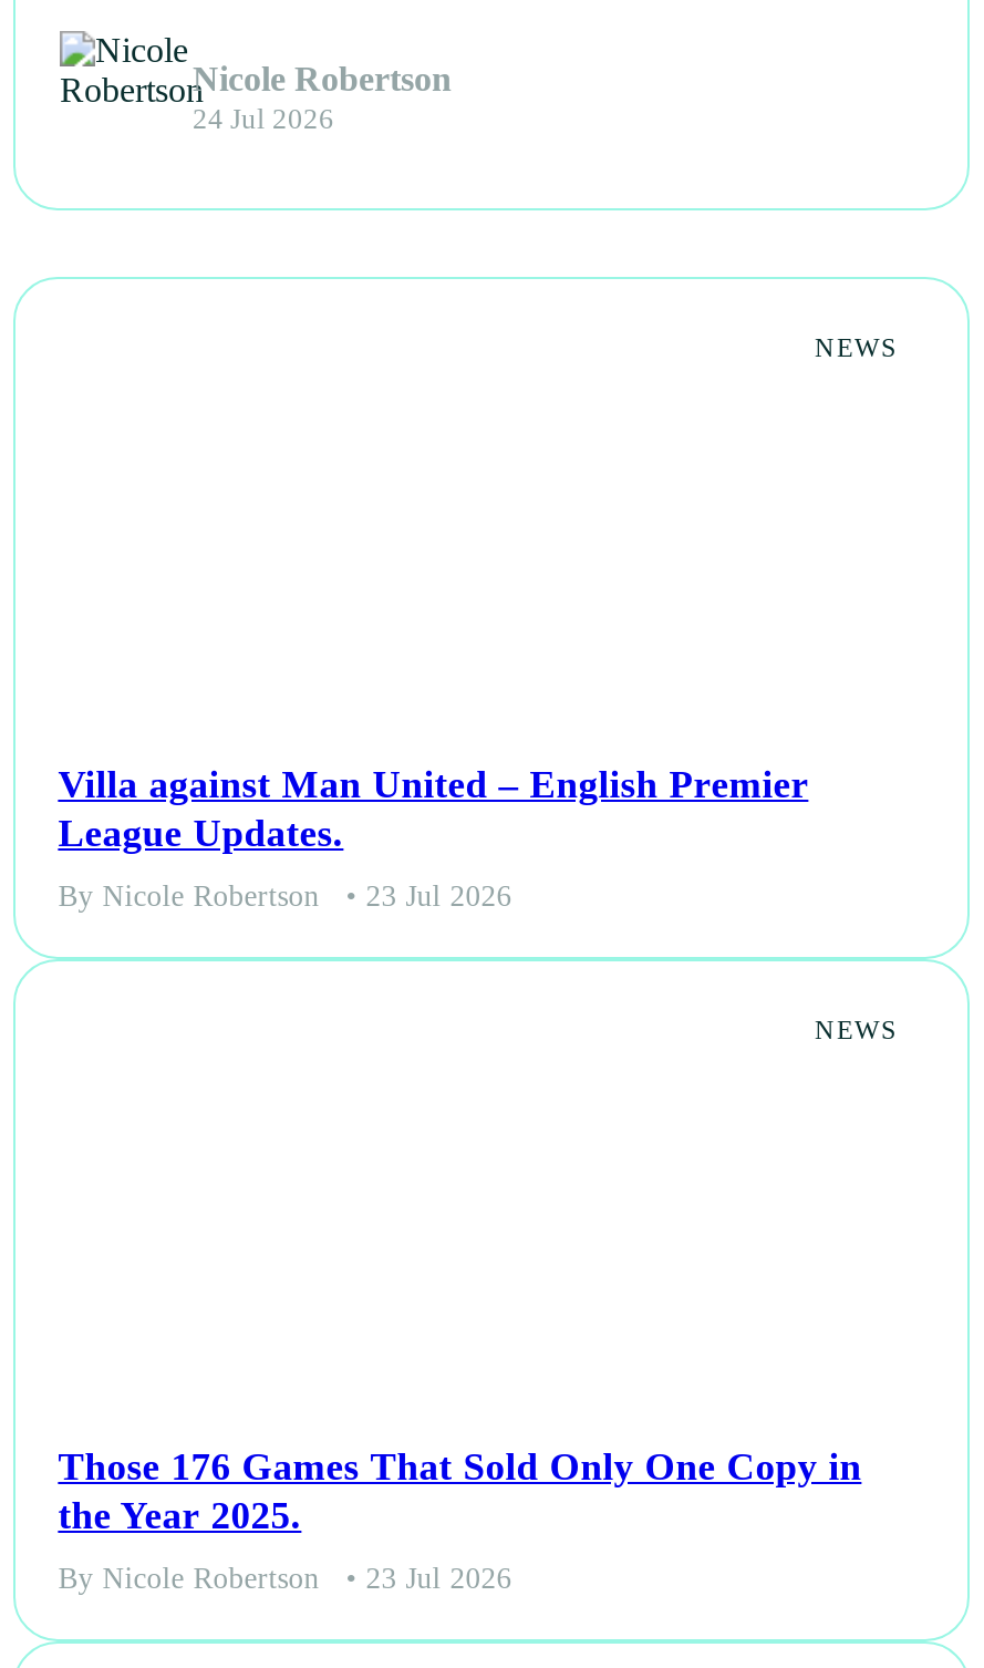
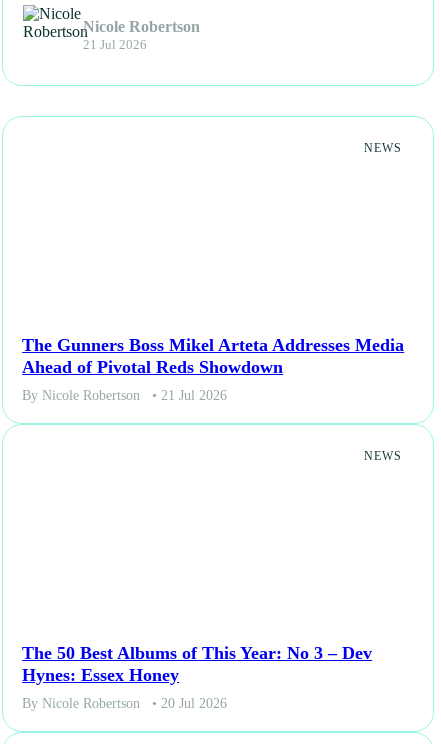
[193,103,334,134] 24 Jul 2026 -> [83,37,147,51] 21 Jul 2026
[58,762,808,855] Villa against Man United – English Premier | League Updates. -> [22,335,404,377] The Gunners Boss Mikel Arteta Addresses Media | Ahead of Pivotal Reds Showdown
[58,879,512,912] By Nicole Robertson • 23 Jul 2026 -> [22,388,227,403] By Nicole Robertson • 21 Jul 2026
[58,1444,862,1537] Those 176 Games That Sold Only One Copy in | the Year 2025. -> [22,643,372,685] The 50 Best Albums of This Year: No 3 – Dev | Hynes: Essex Honey
[58,1561,512,1594] By Nicole Robertson • 23 Jul 2026 -> [22,696,227,711] By Nicole Robertson • 20 Jul 2026

